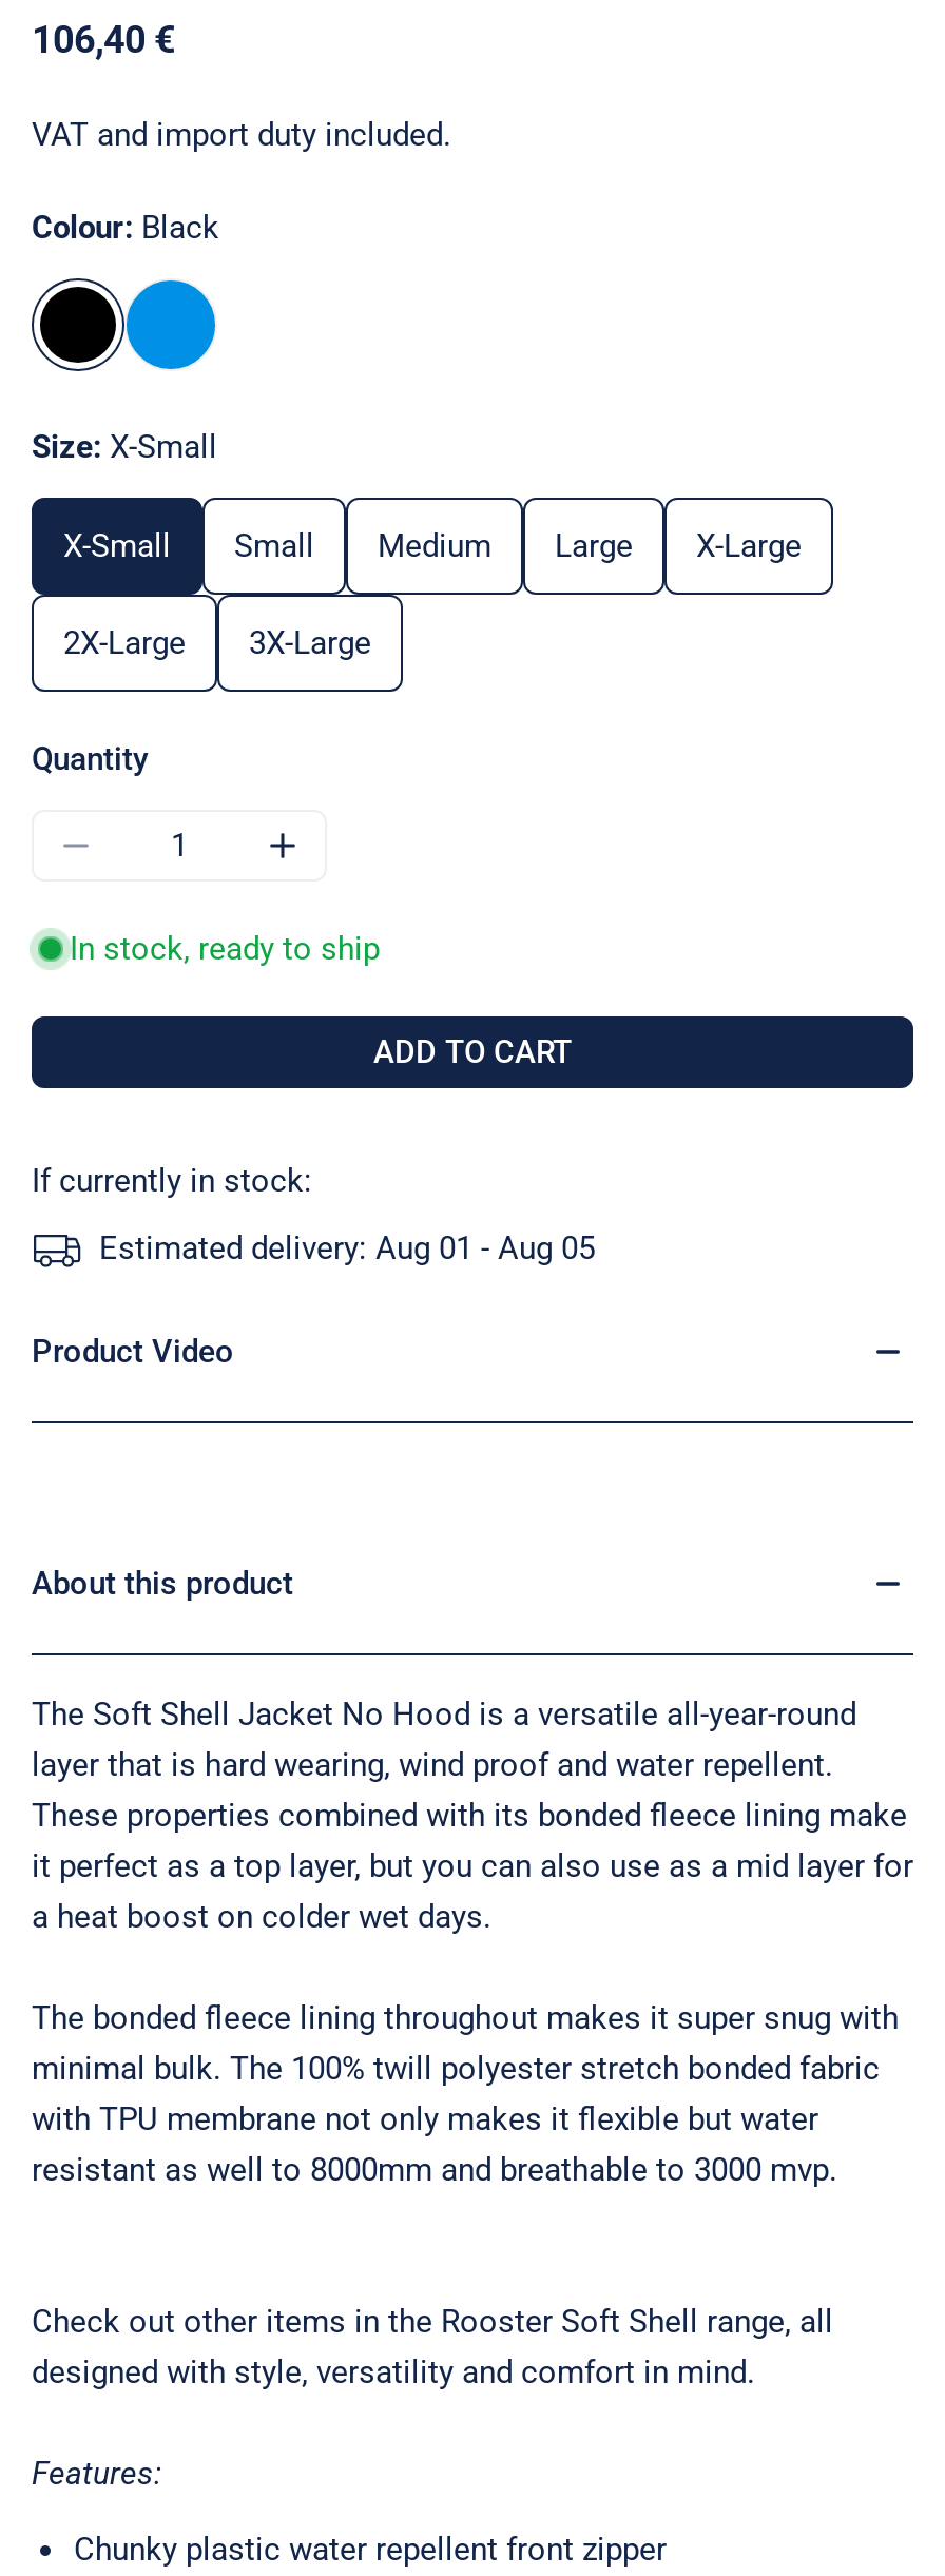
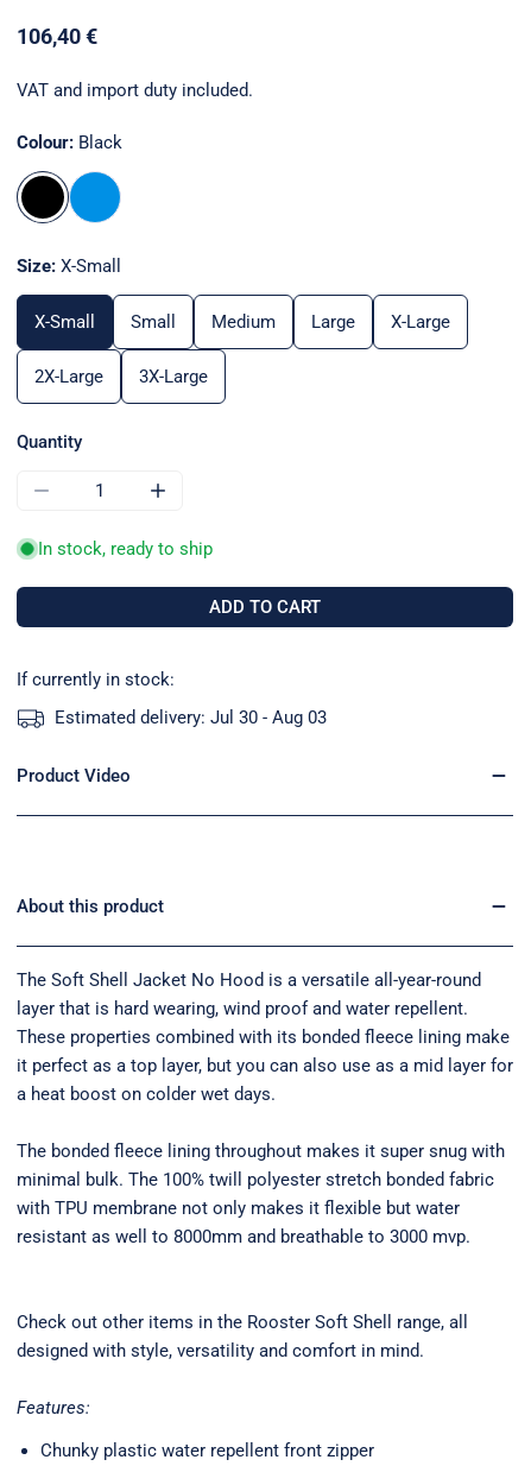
[99,1228,595,1266] Estimated delivery: Aug 01 - Aug 05 -> [55,707,327,728] Estimated delivery: Jul 30 - Aug 03

